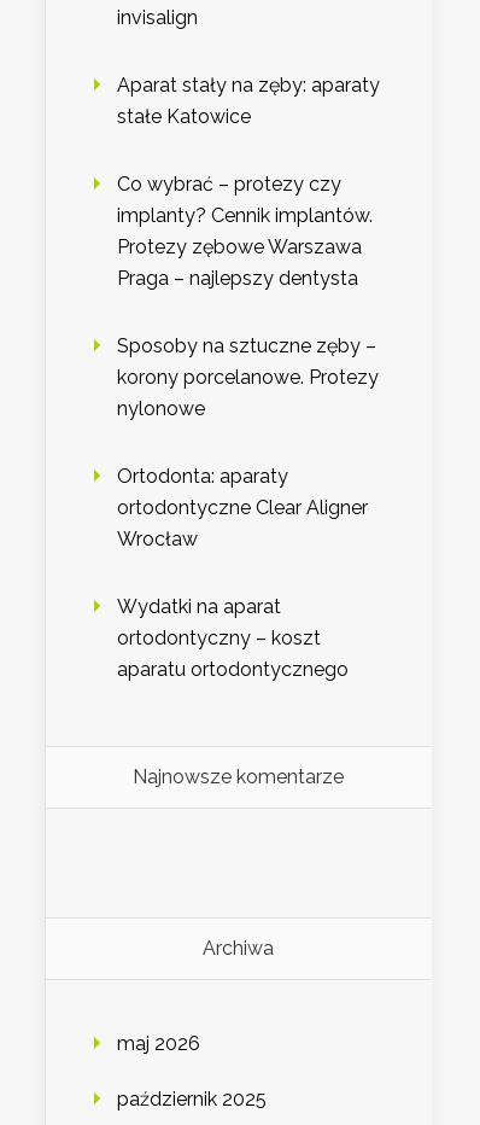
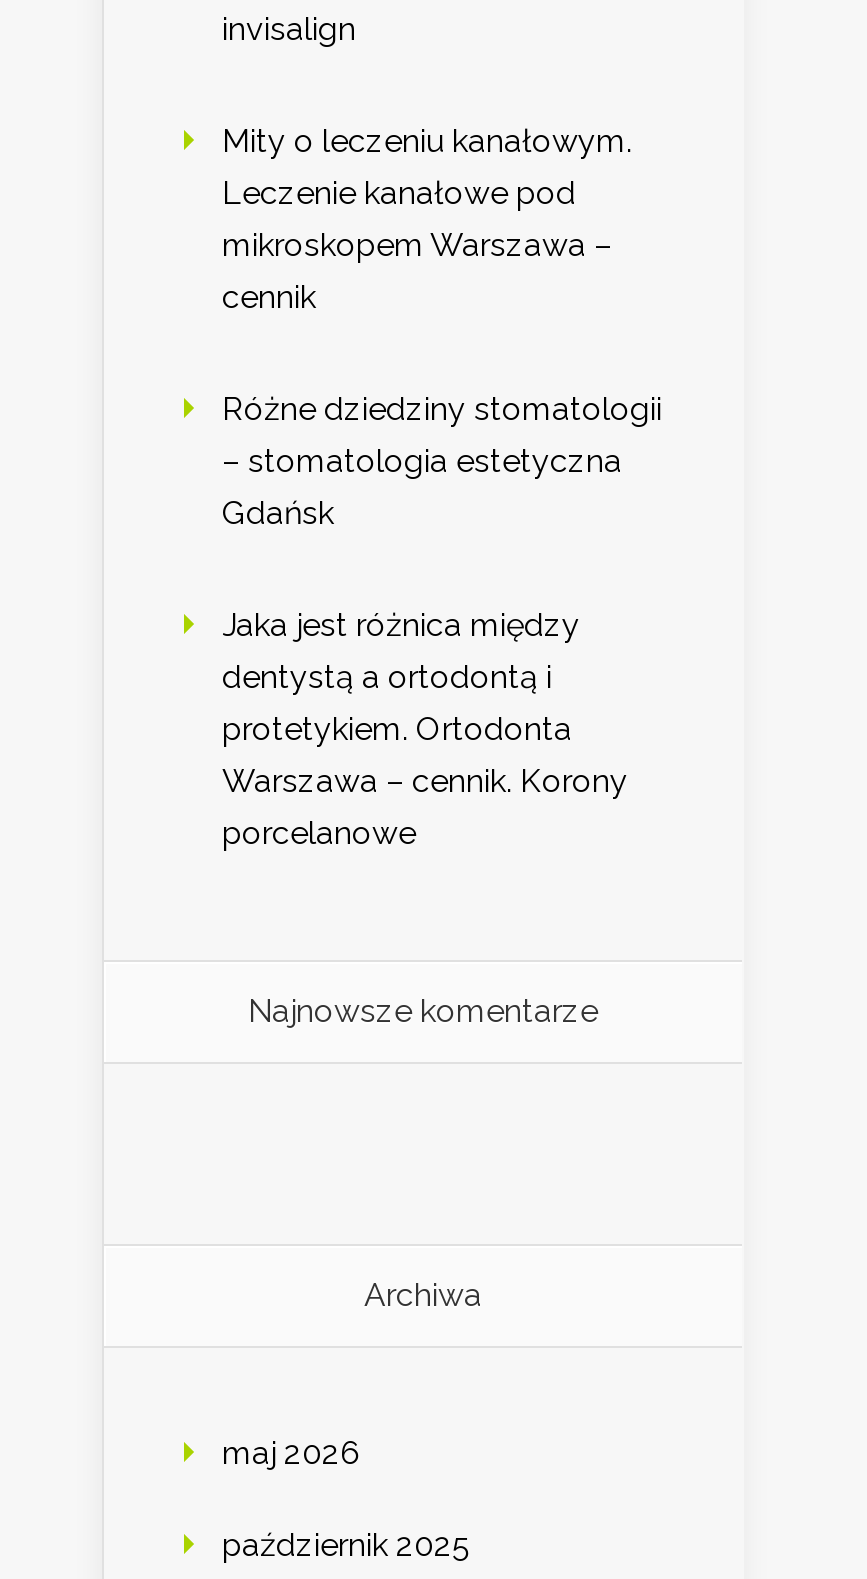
[117,73,380,680] Aparat stały na zęby: aparaty | stałe Katowice | Co wybrać – protezy czy | implanty? Cennik implantów. | Protezy zębowe Warszawa | Praga – najlepszy dentysta | Sposoby na sztuczne zęby – | korony porcelanowe. Protezy | nylonowe | Ortodonta: aparaty | ortodontyczne Clear Aligner | Wrocław | Wydatki na aparat | ortodontyczny – koszt | aparatu ortodontycznego -> [222,121,662,851] Mity o leczeniu kanałowym. | Leczenie kanałowe pod | mikroskopem Warszawa – | cennik | Różne dziedziny stomatologii | – stomatologia estetyczna | Gdańsk | Jaka jest różnica między | dentystą a ortodontą i | protetykiem. Ortodonta | Warszawa – cennik. Korony | porcelanowe

